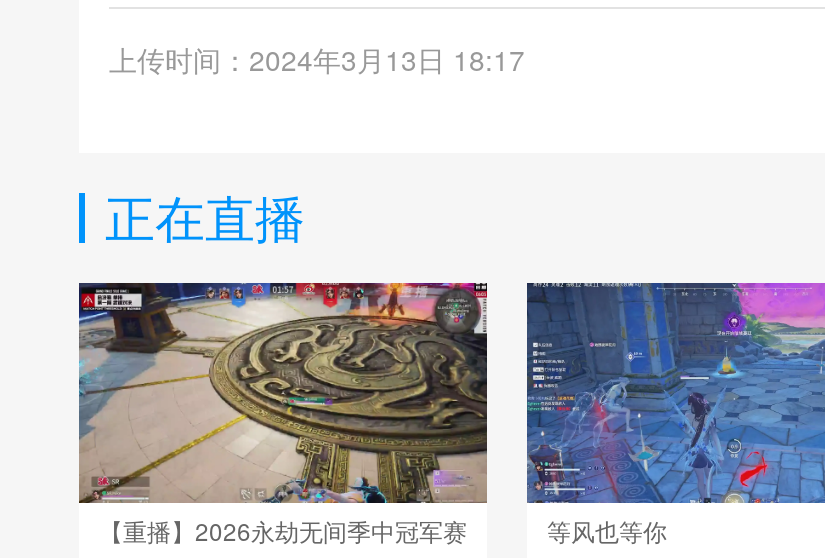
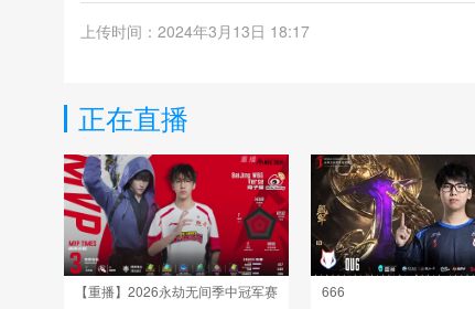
[77,281,667,547] [image] | 等风也等你 -> [63,153,345,300] [image] | 666
[525,281,819,505] [image] -> [310,153,472,277] [image]

